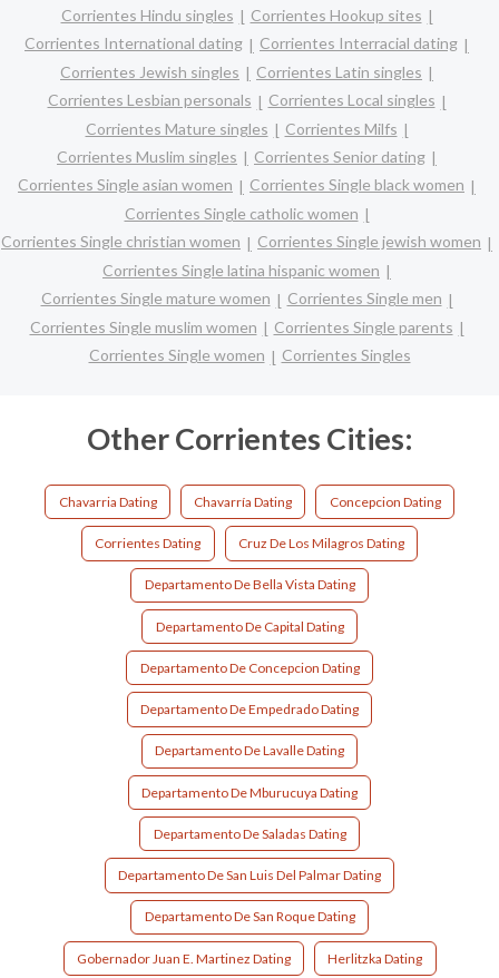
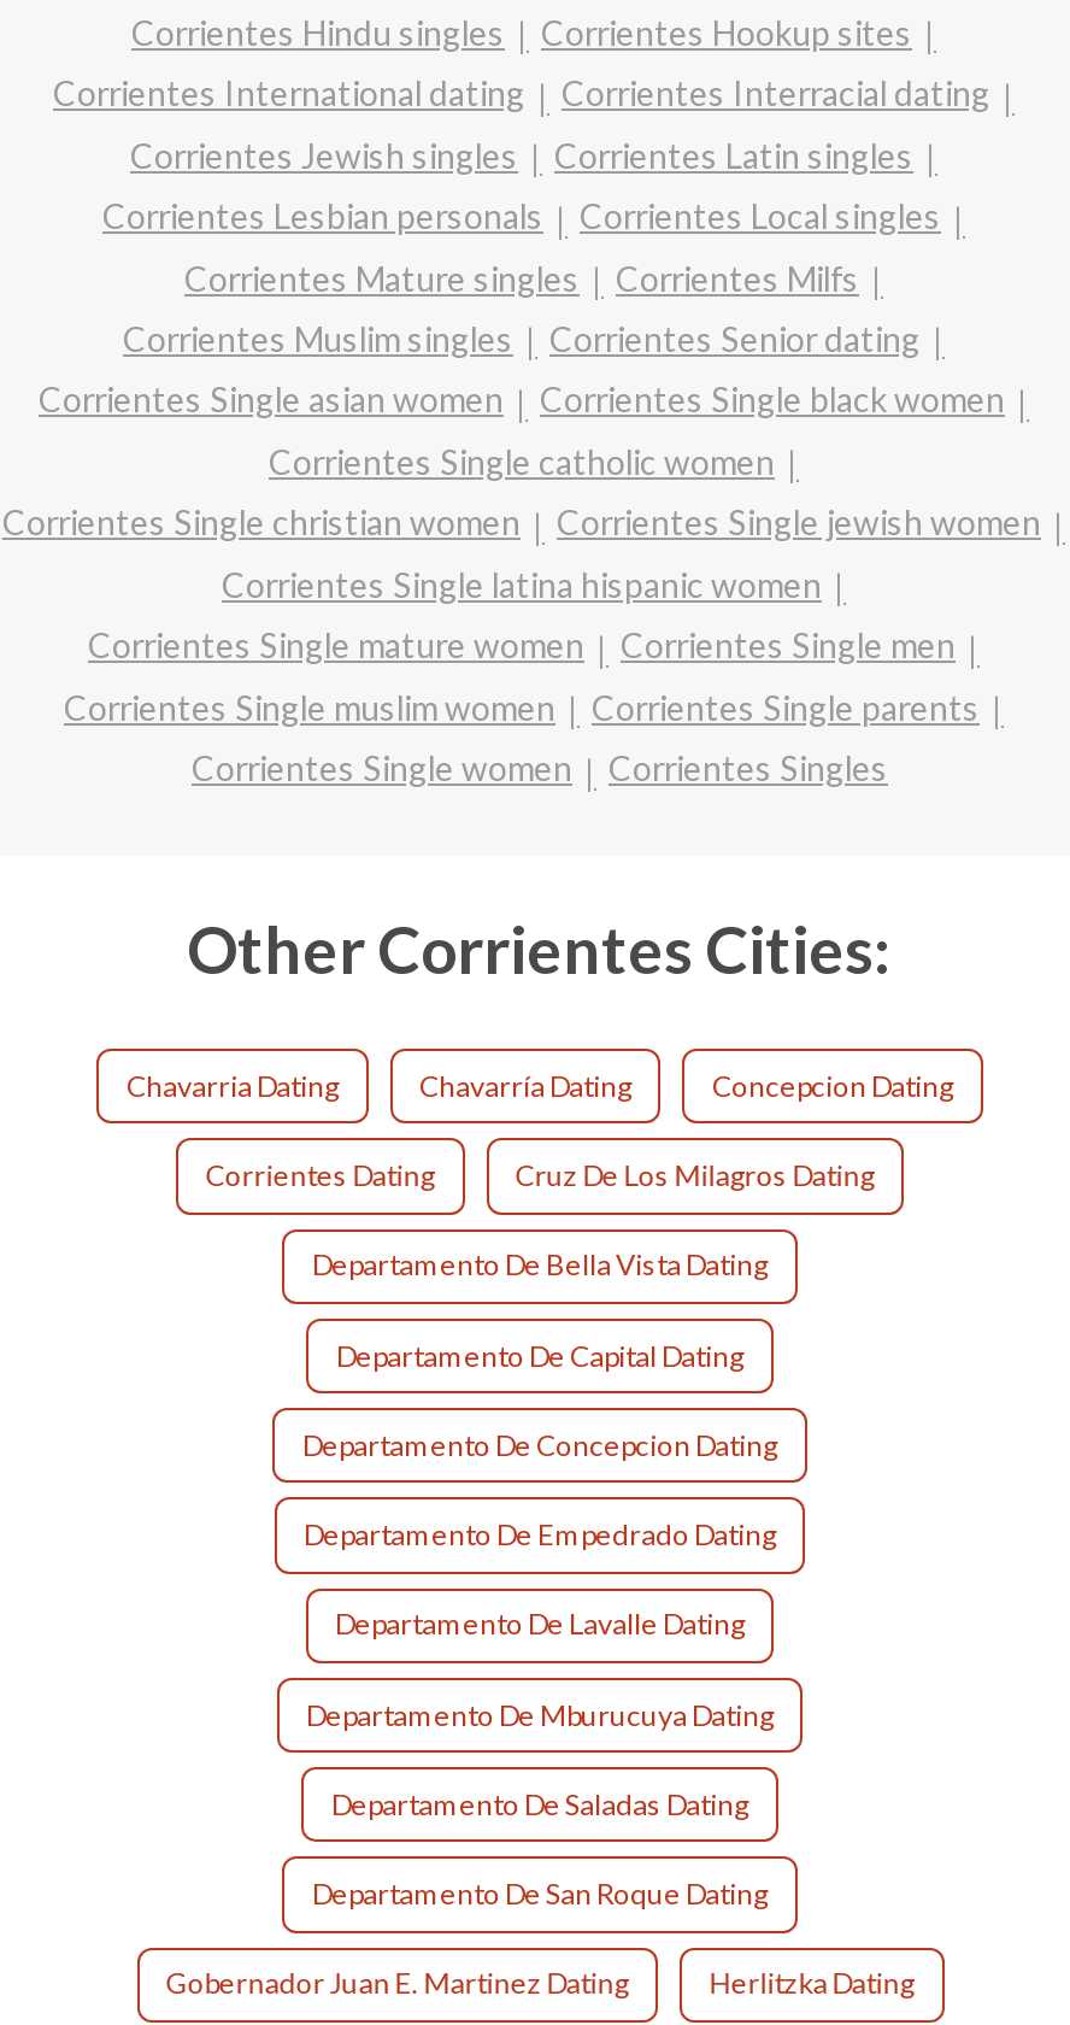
[118,867,381,883] Departamento De San Luis Del Palmar Dating -> none

